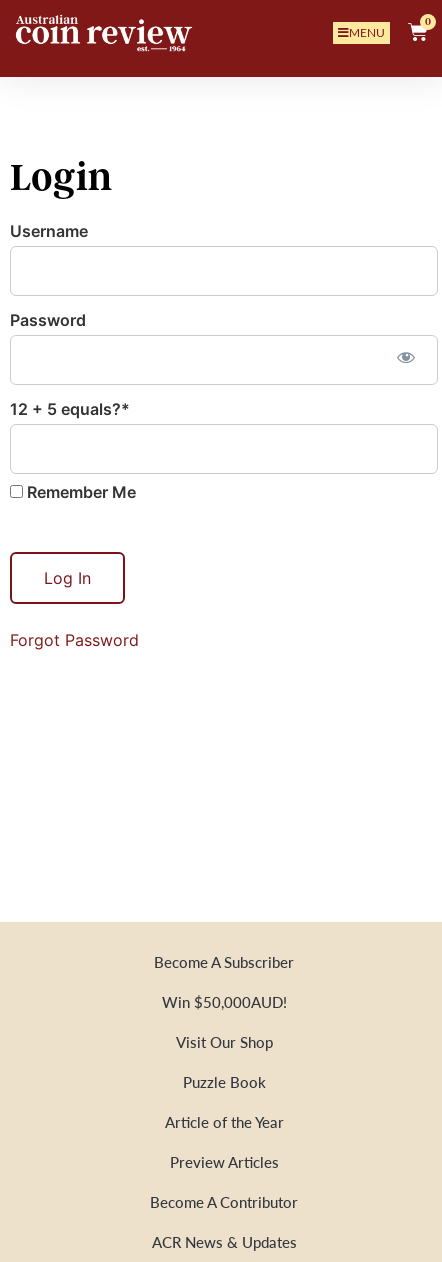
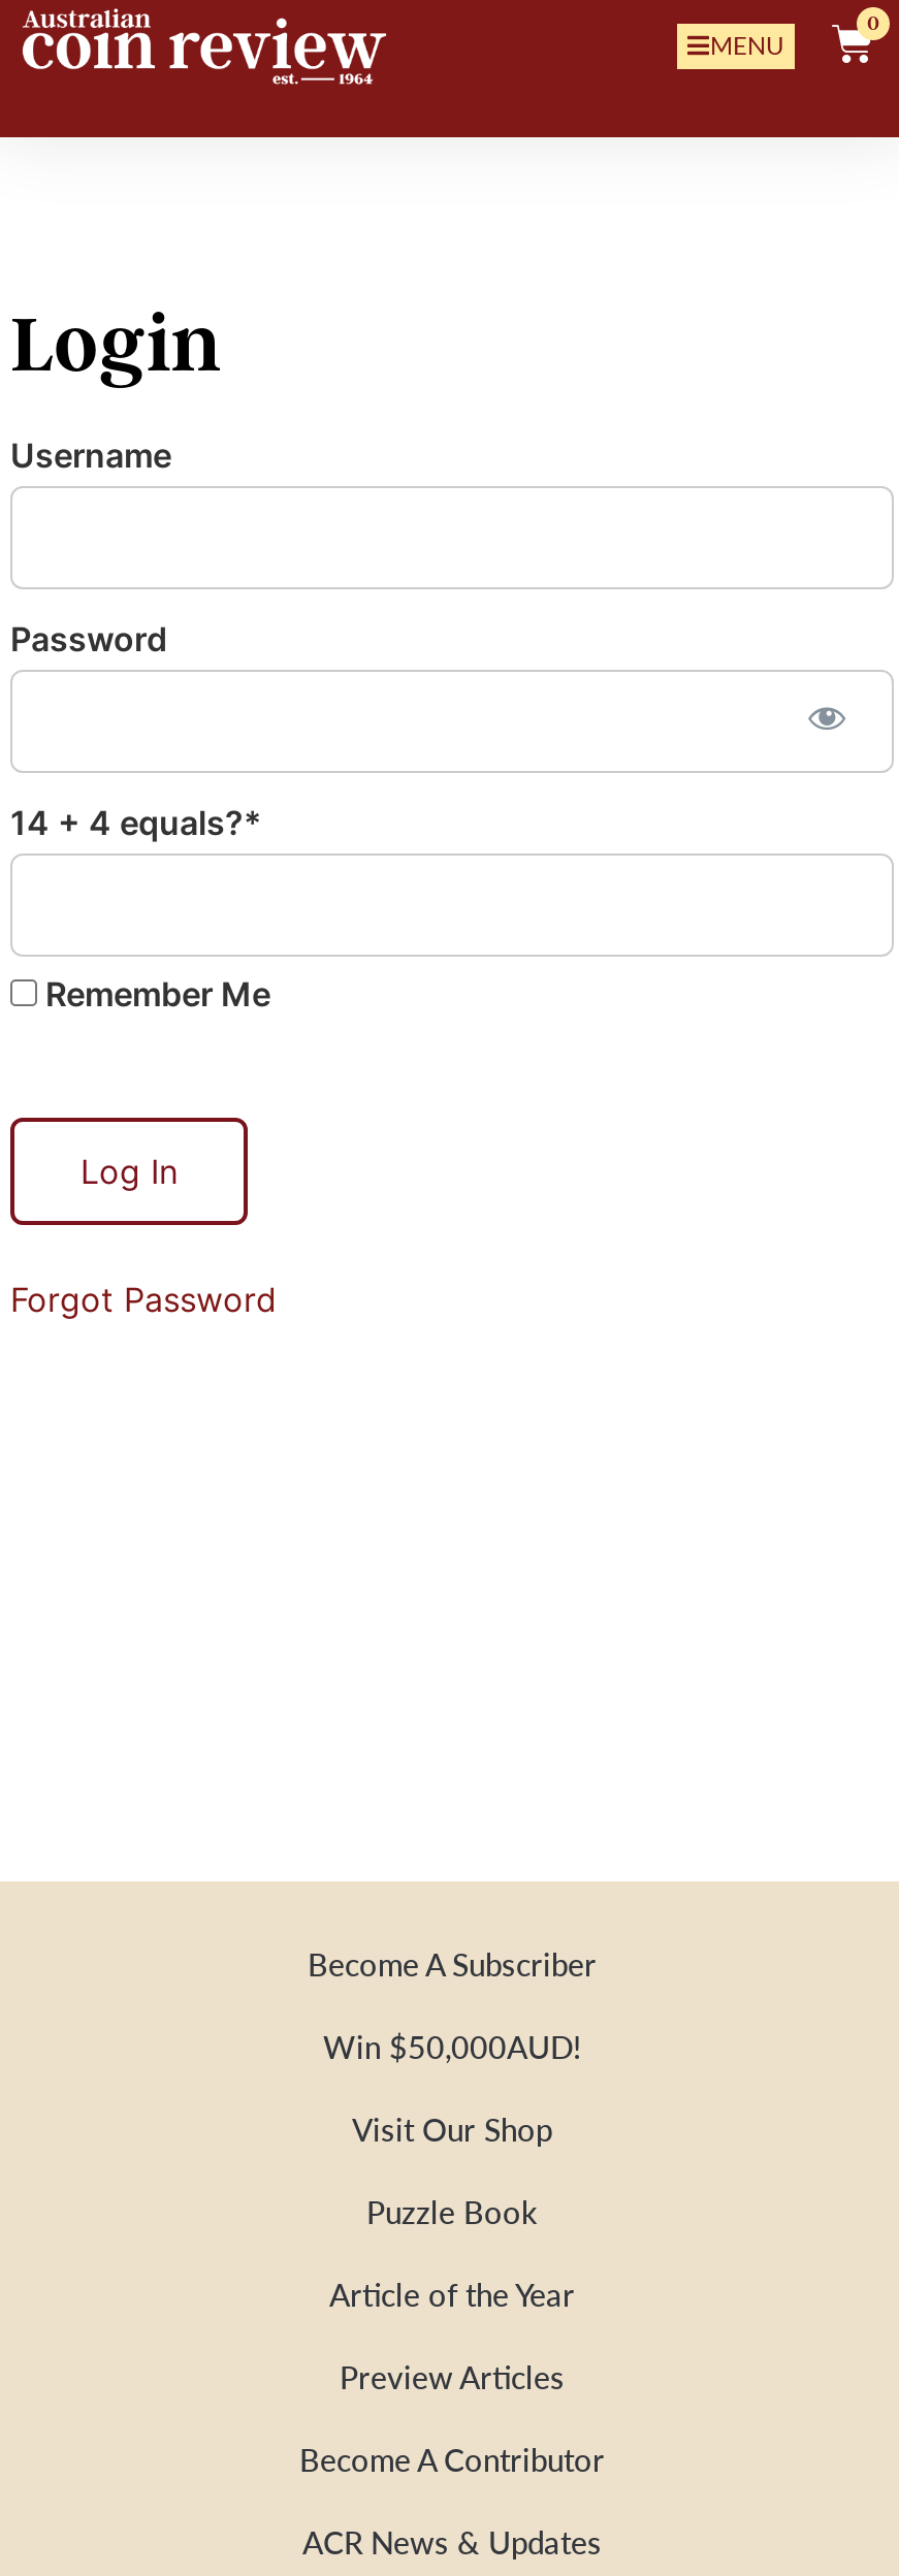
[10,398,130,418] 12 + 5 equals?* -> [10,801,262,842] 14 + 4 equals?*

